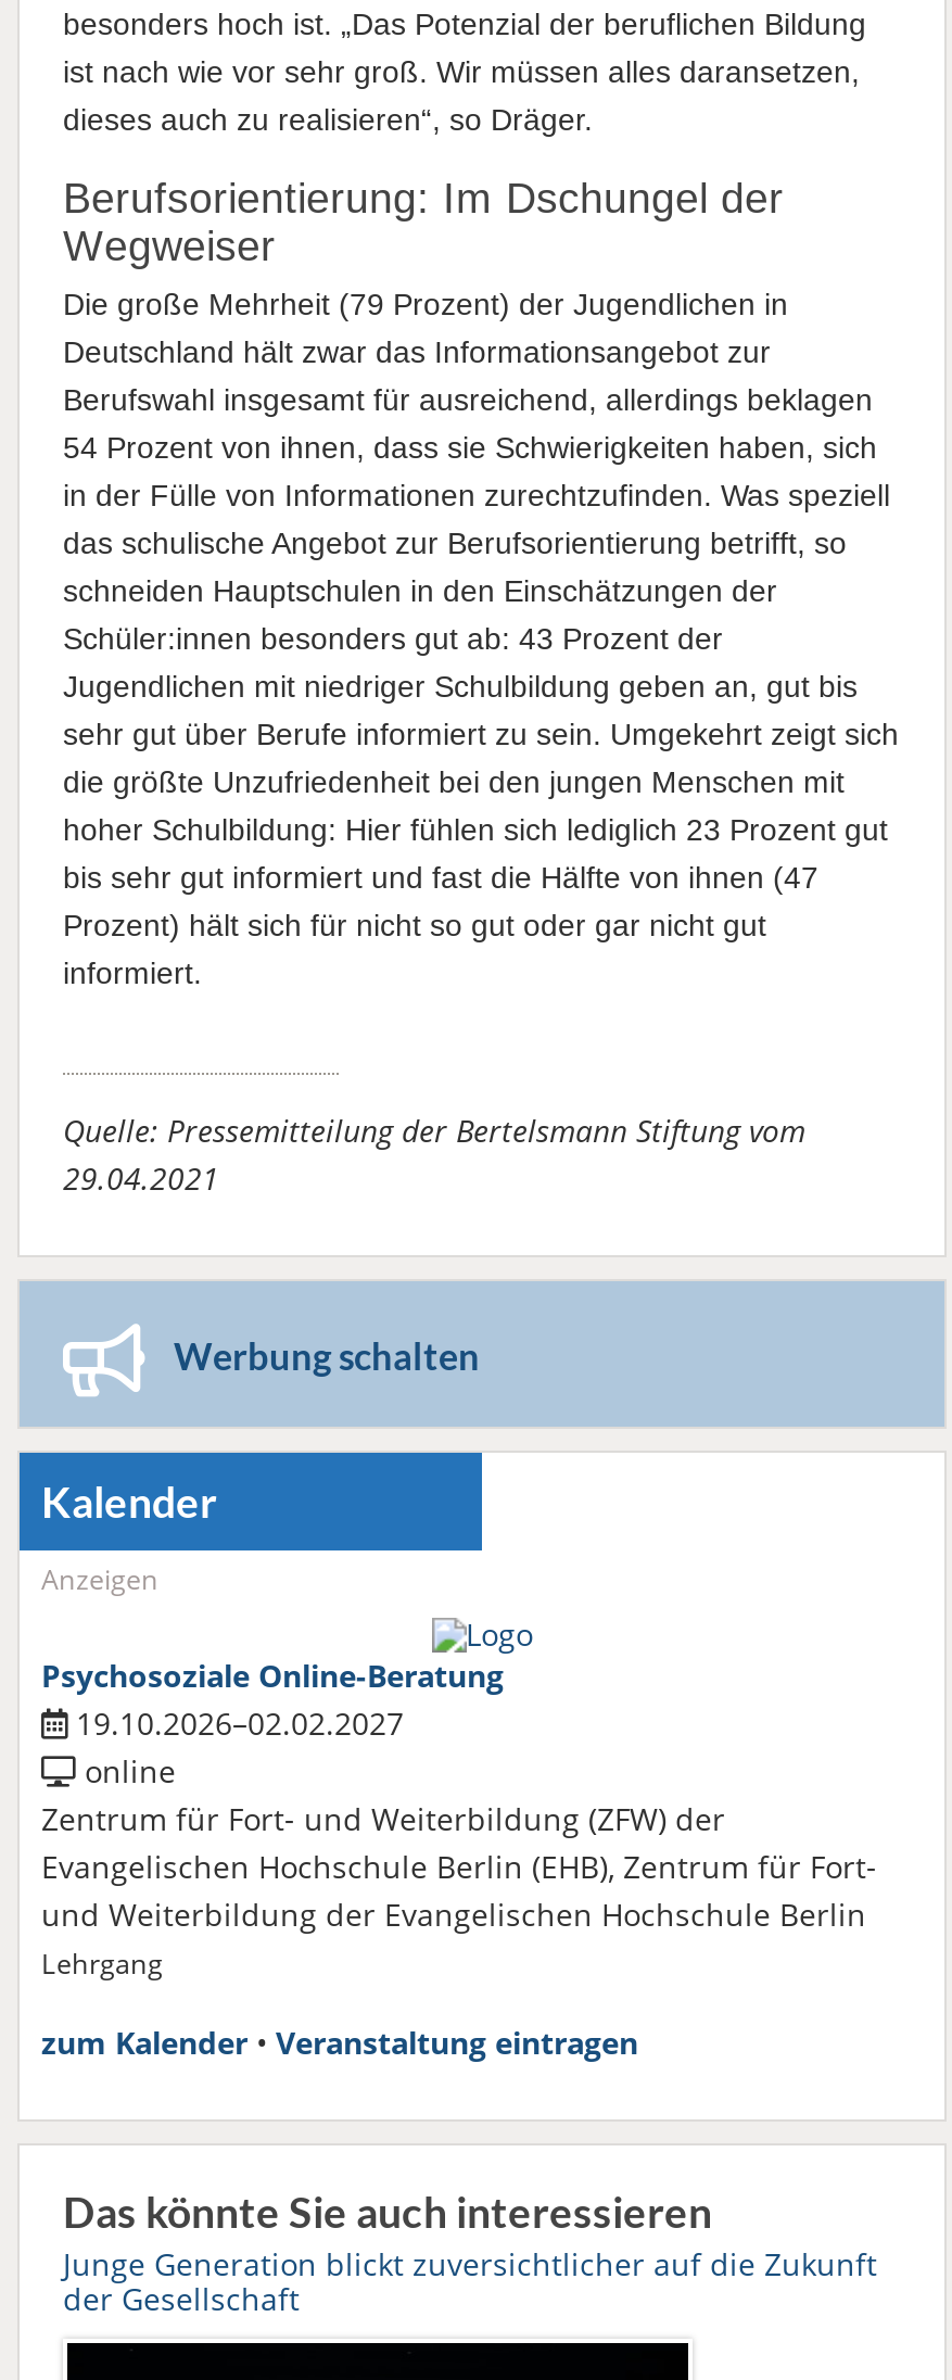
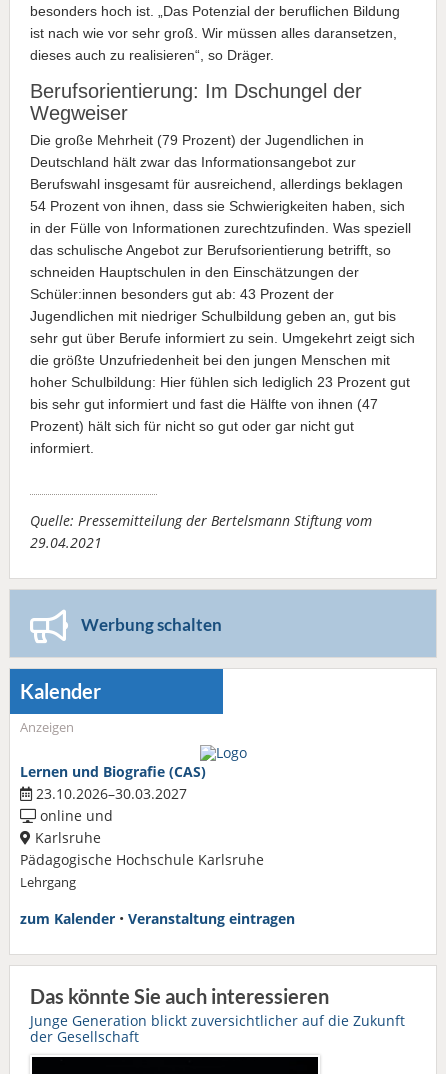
[41,1655,877,1935] Psychosoziale Online-Beratung | 19.10.2026–02.02.2027 | online | Zentrum für Fort- und Weiterbildung (ZFW) der | Evangelischen Hochschule Berlin (EHB), Zentrum für Fort- | und Weiterbildung der Evangelischen Hochschule Berlin -> [20,762,264,869] Lernen und Biografie (CAS) | 23.10.2026–30.03.2027 | online und | Karlsruhe | Pädagogische Hochschule Karlsruhe

